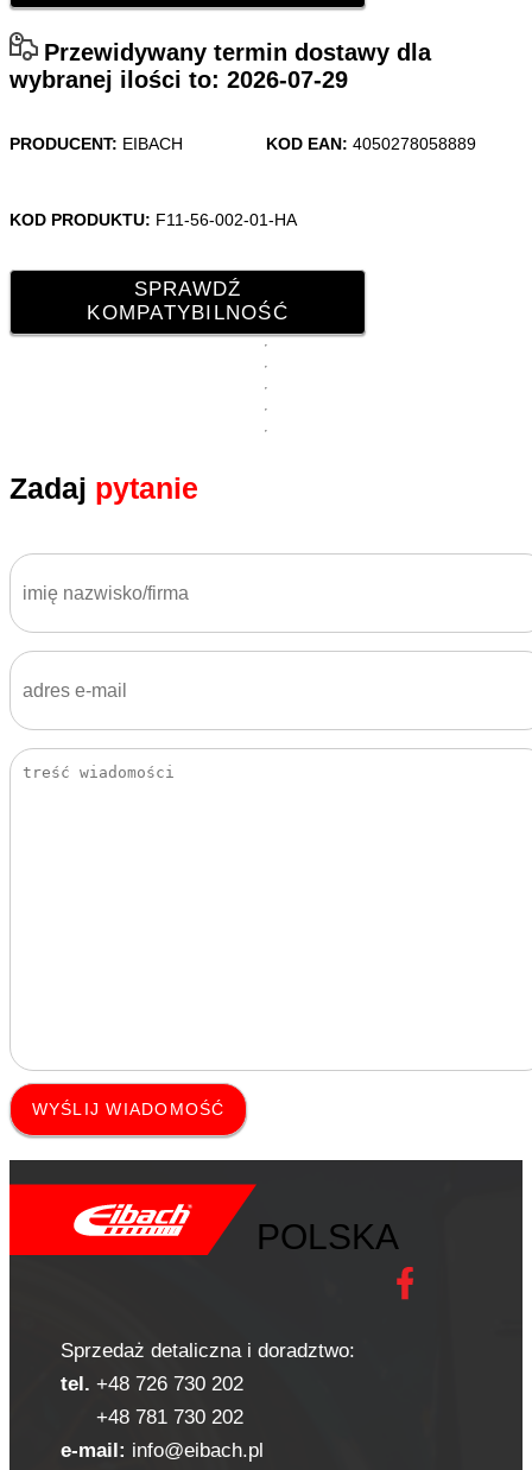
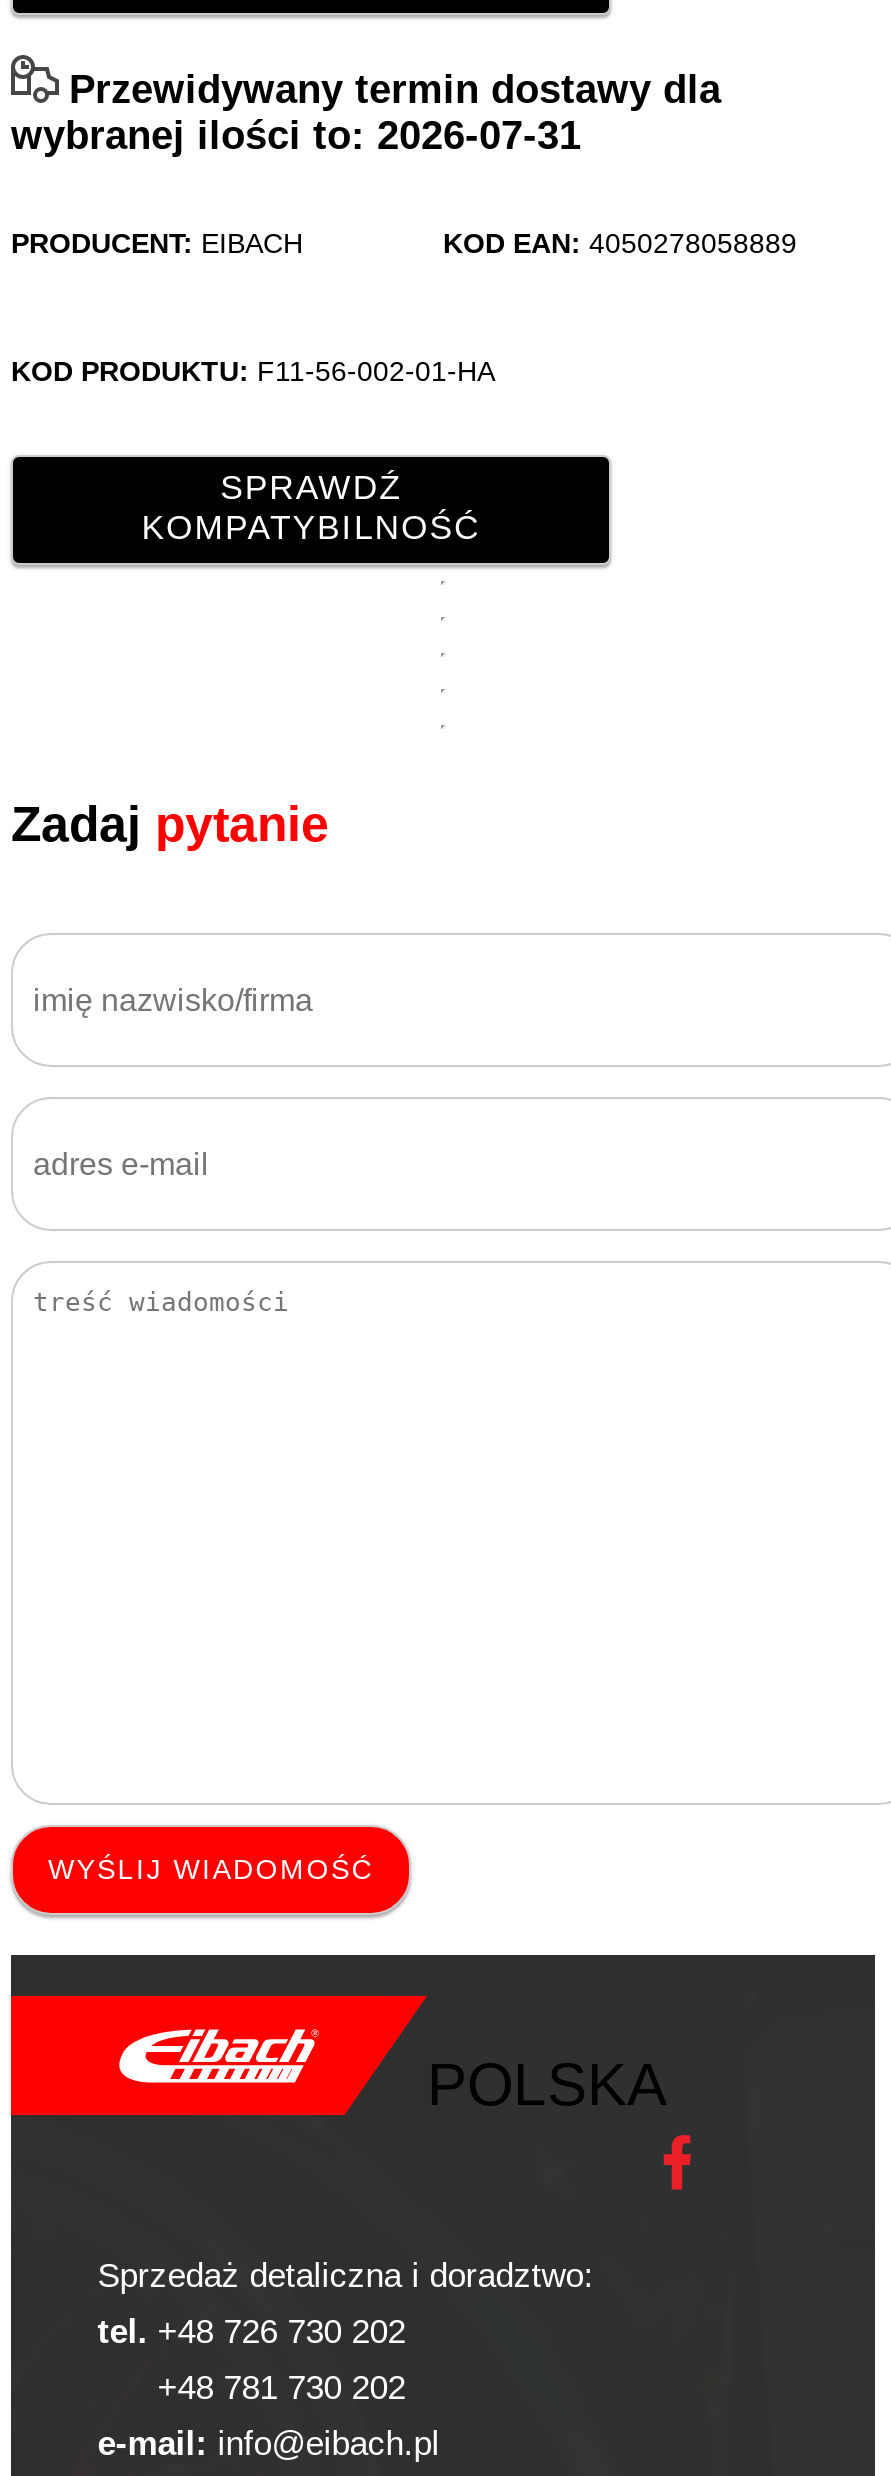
[9,67,348,93] wybranej ilości to: 2026-07-29 -> [11,114,581,158] wybranej ilości to: 2026-07-31

